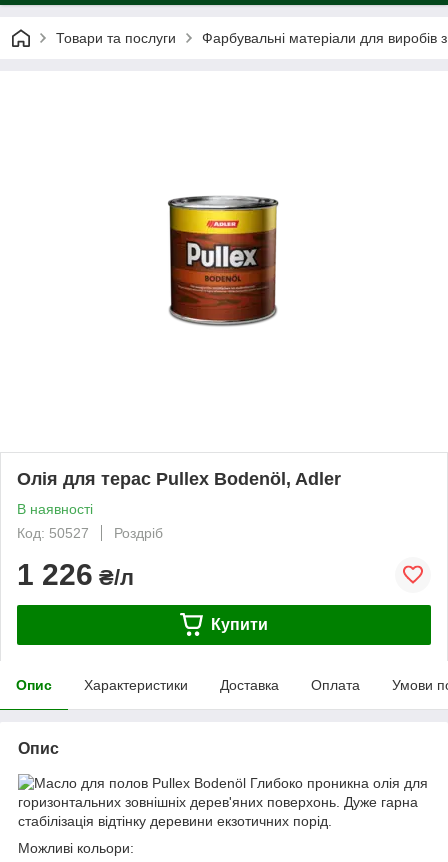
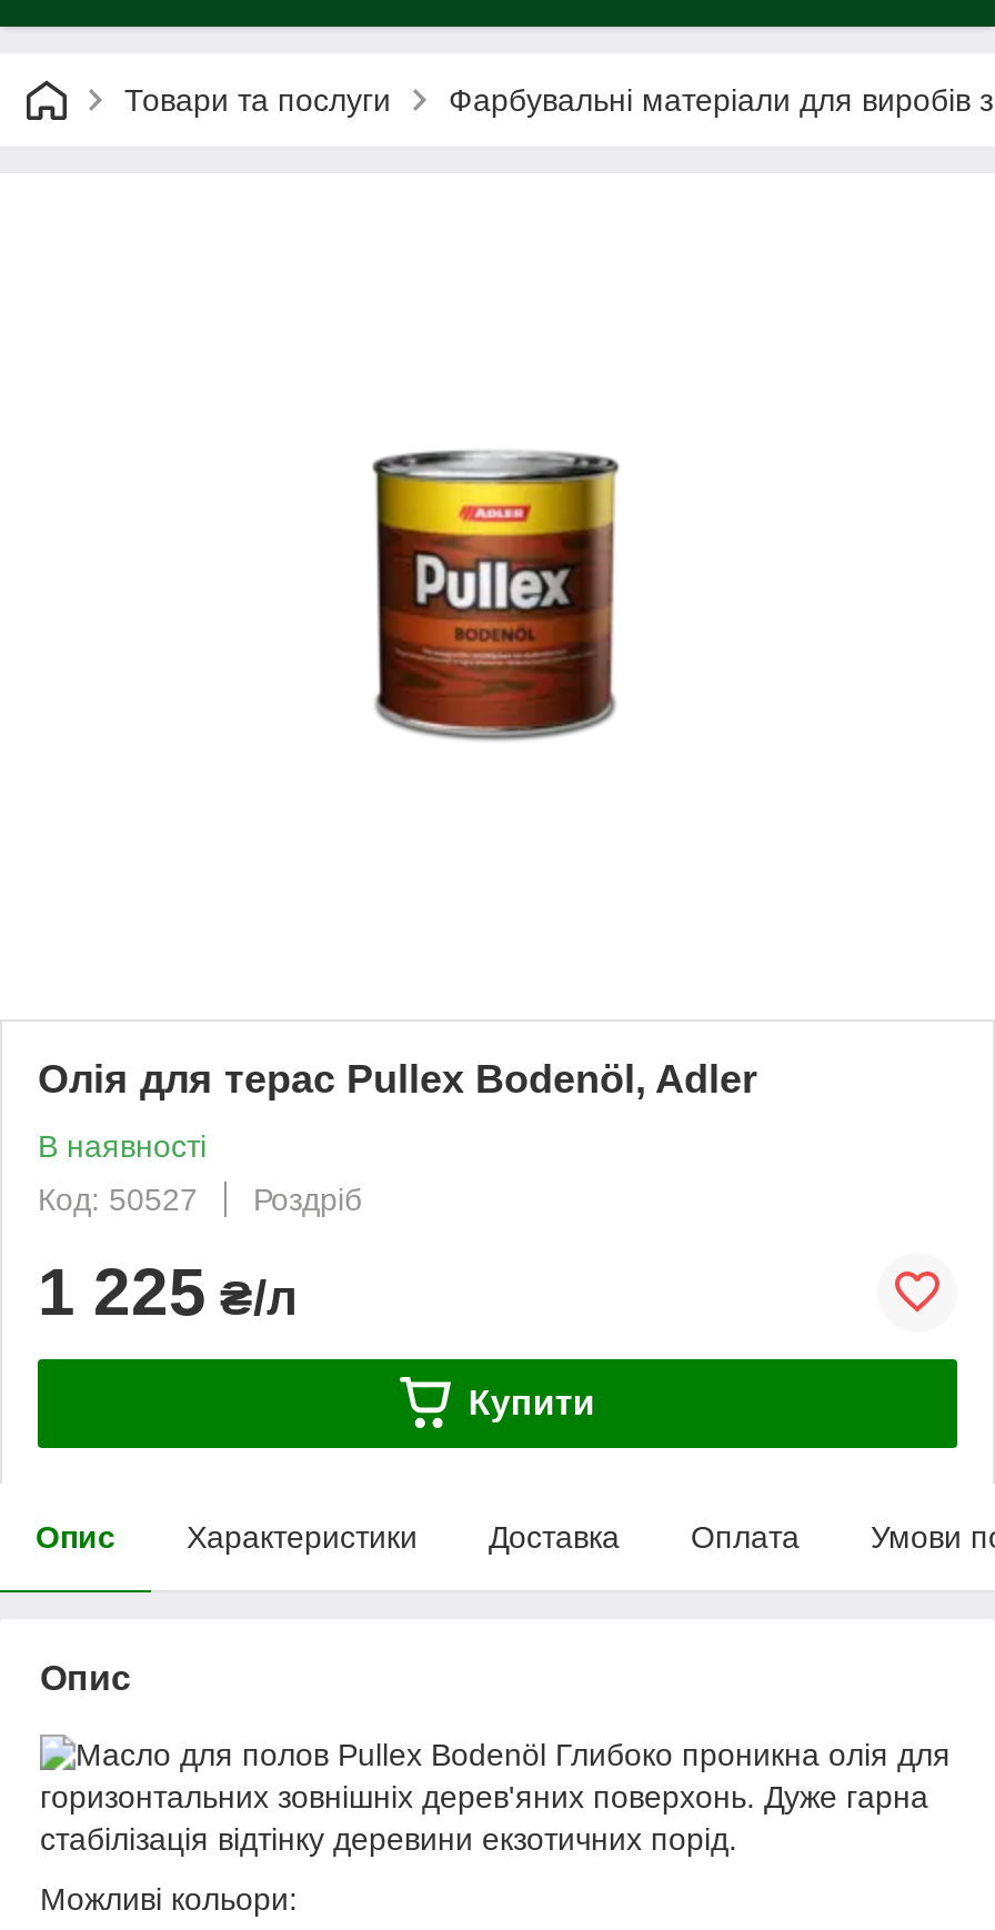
[17,558,134,591] 1 226 ₴/л -> [38,1254,298,1328] 1 225 ₴/л

